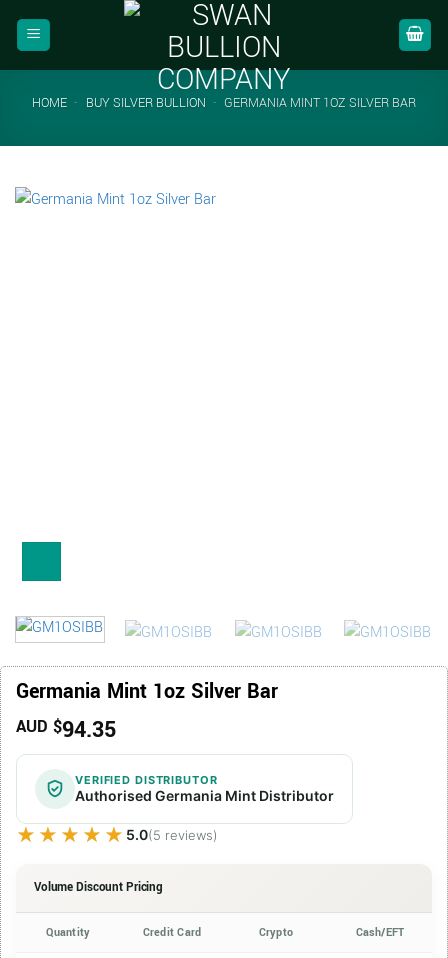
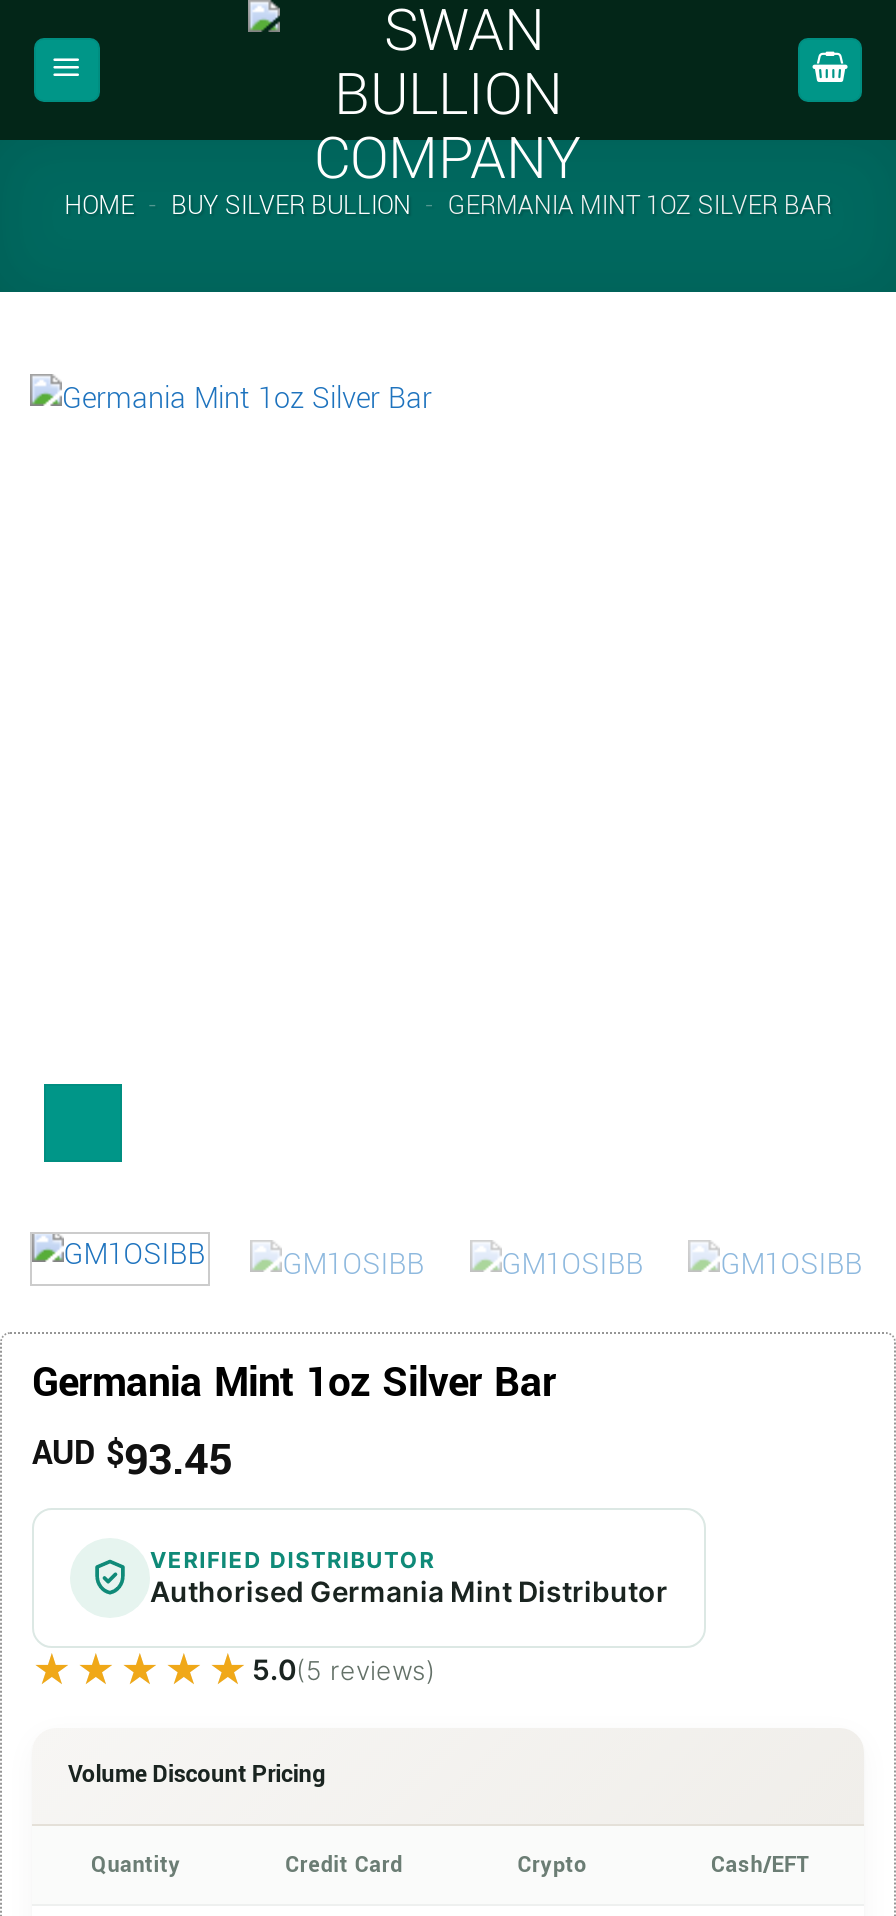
[16,714,116,746] AUD $94.35 -> [32,1428,232,1492] AUD $93.45

